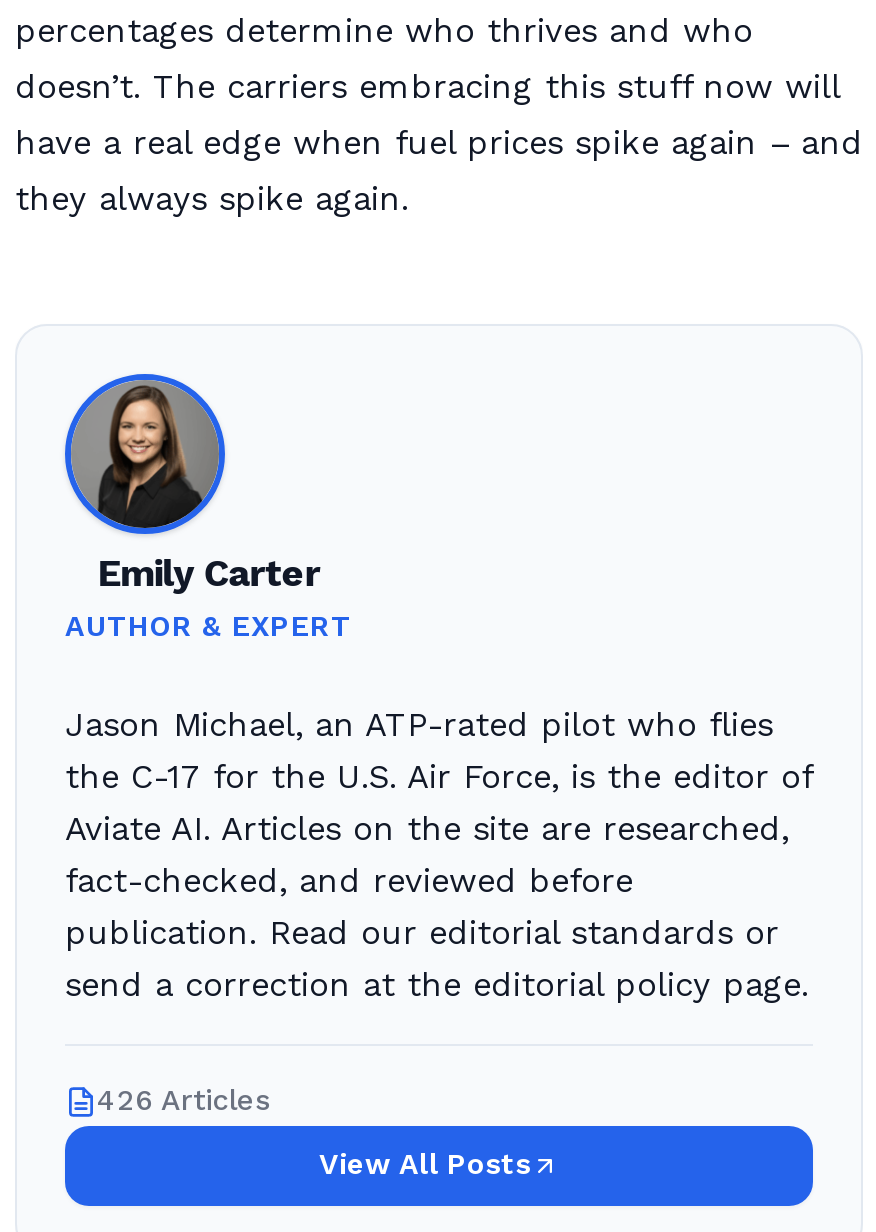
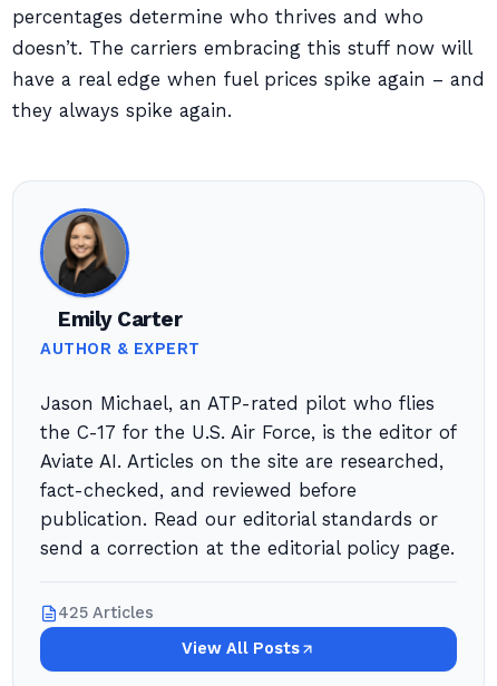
[97,1084,271,1118] 426 Articles -> [58,604,154,623] 425 Articles

